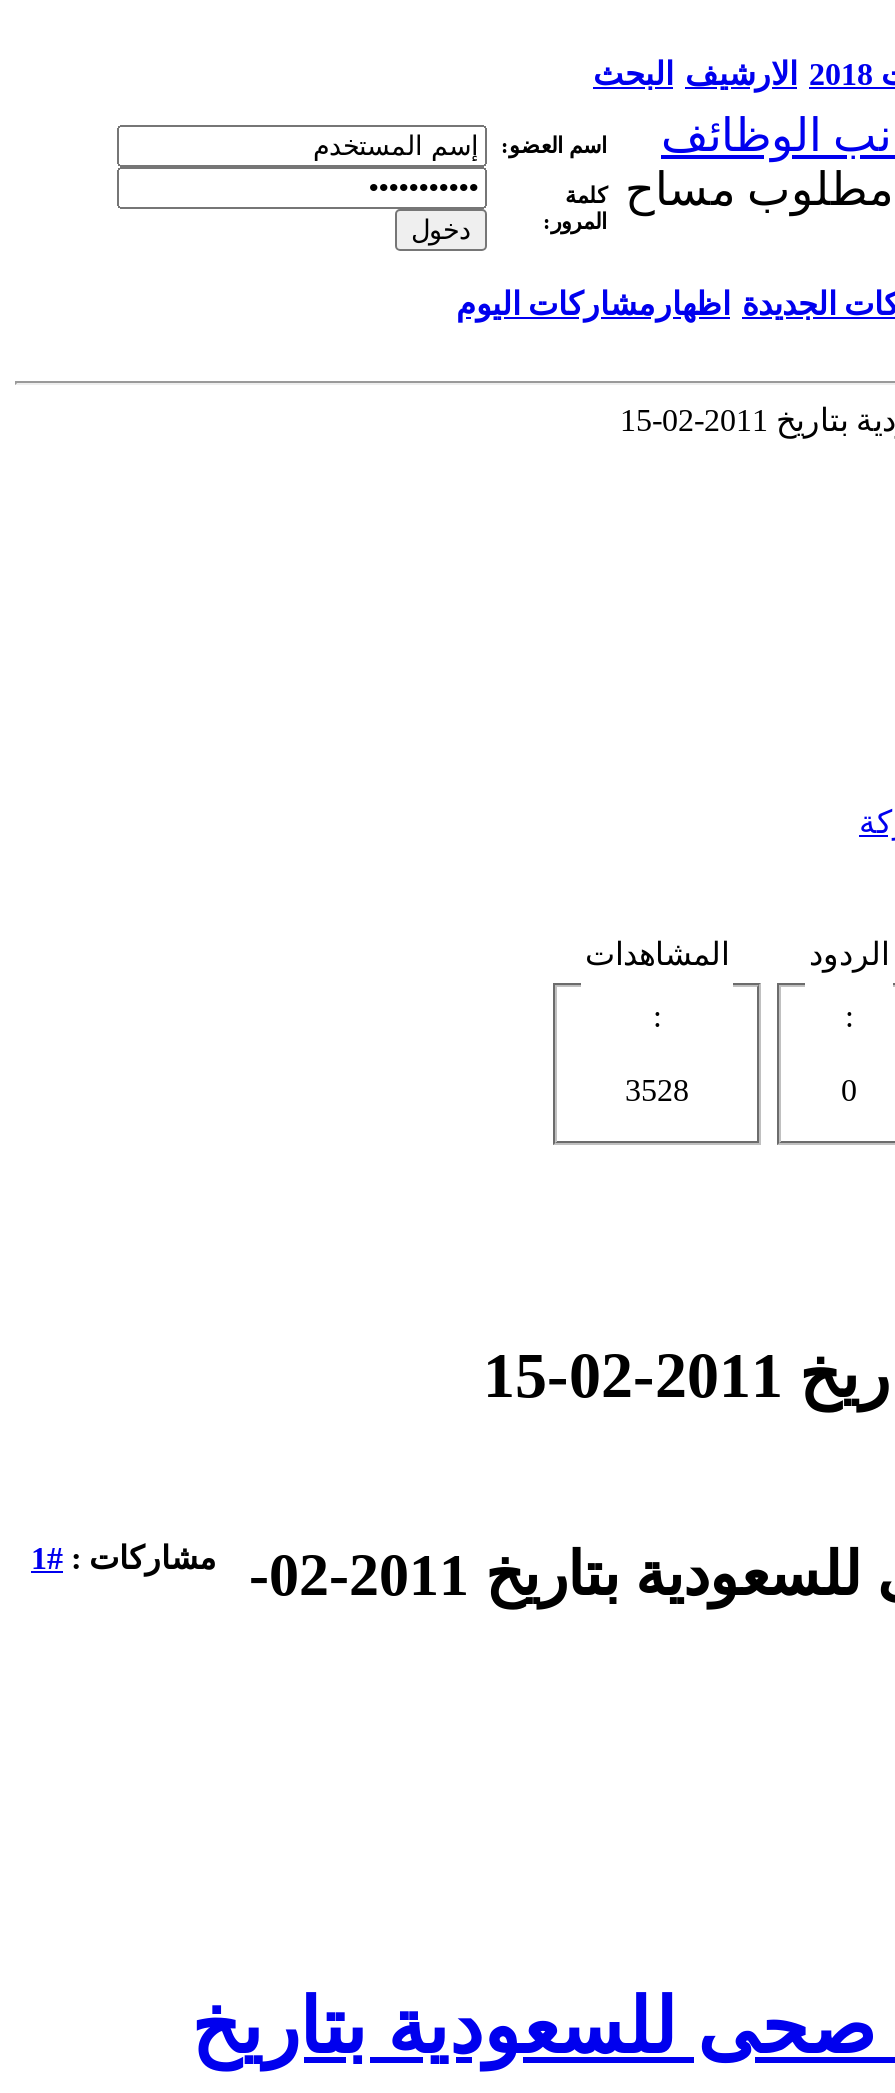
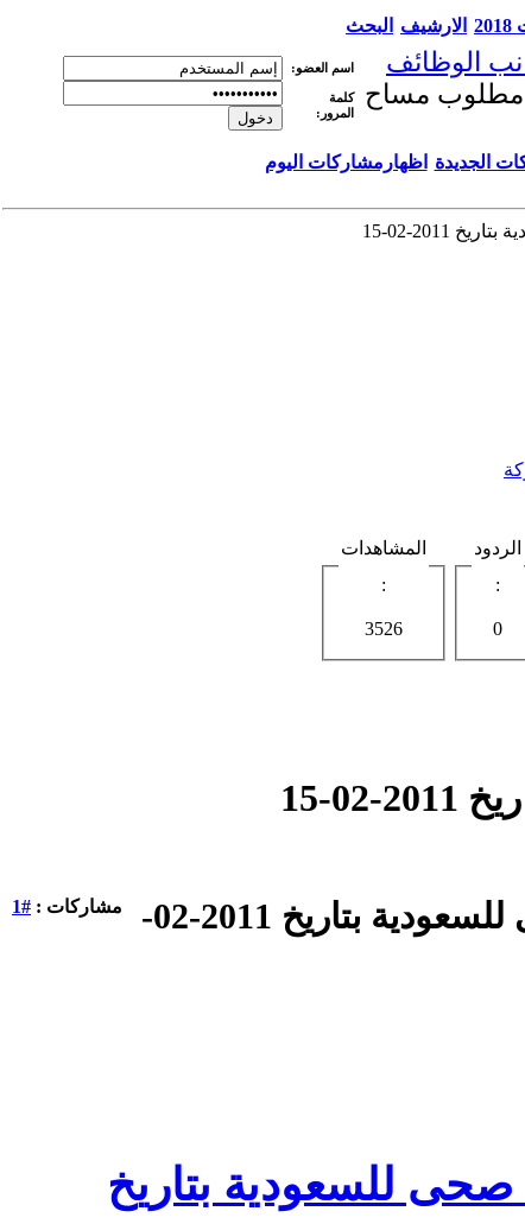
[625,1072,689,1106] 3528 -> [365,618,403,638] 3526

